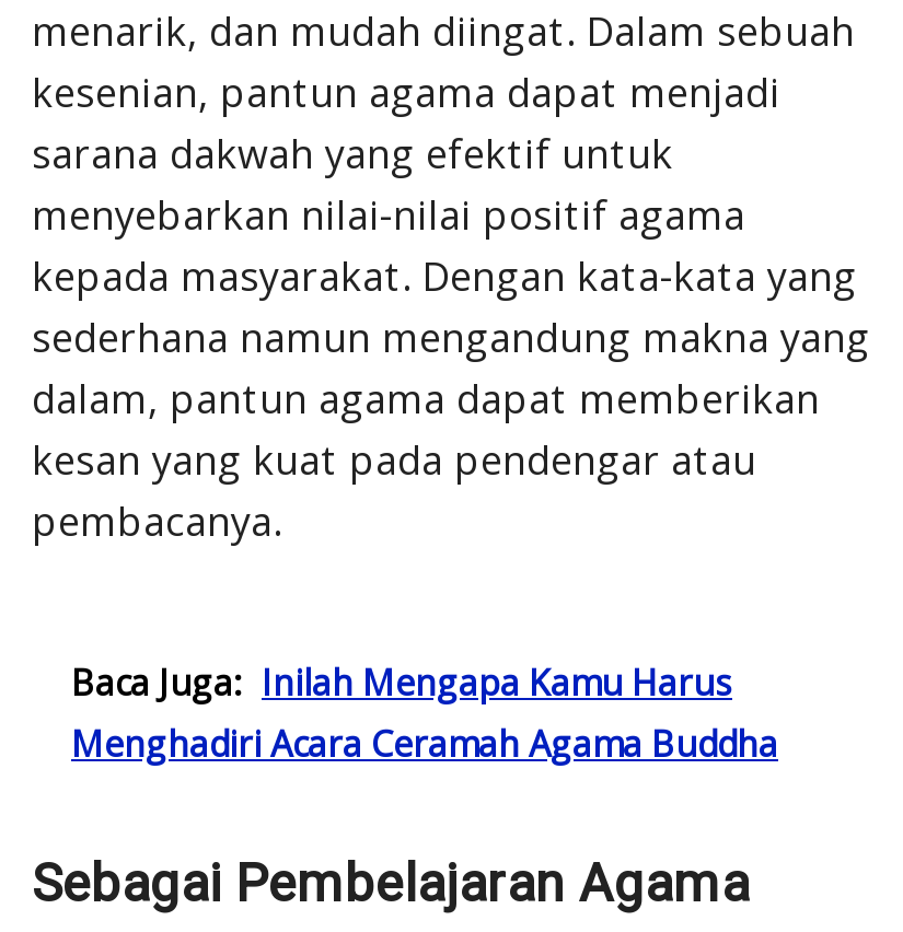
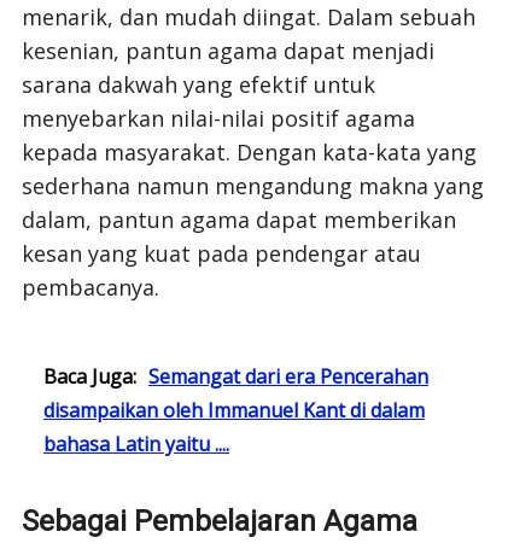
[71,658,778,767] Baca Juga: Inilah Mengapa Kamu Harus | Menghadiri Acara Ceramah Agama Buddha -> [43,363,428,457] Baca Juga: Semangat dari era Pencerahan | disampaikan oleh Immanuel Kant di dalam | bahasa Latin yaitu ....

